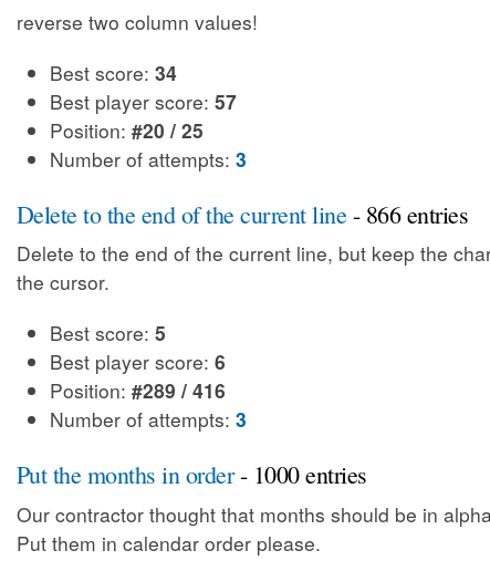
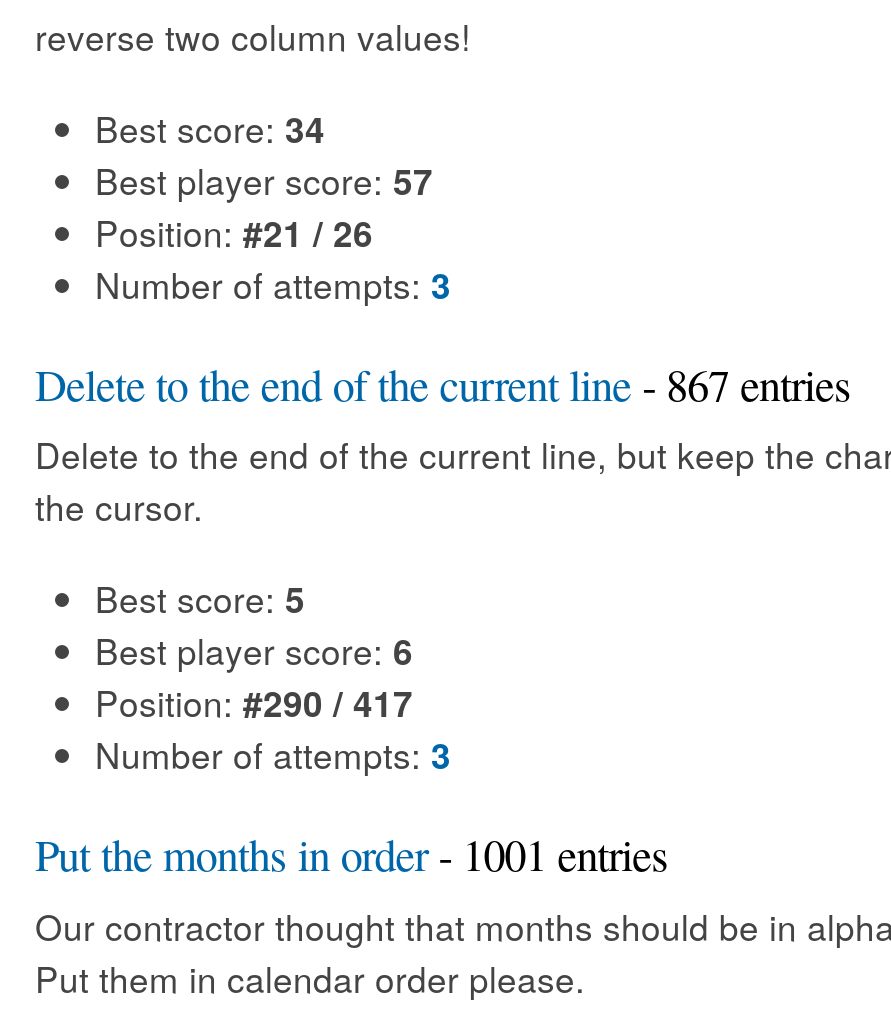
[50,116,204,143] Position: #20 / 25 -> [95,206,373,256] Position: #21 / 26
[17,198,468,230] Delete to the end of the current line - 866 entries -> [35,354,851,412] Delete to the end of the current line - 867 entries
[50,376,226,404] Position: #289 / 416 -> [95,677,413,727] Position: #290 / 417
[17,458,367,490] Put the months in order - 1000 entries -> [35,825,668,883] Put the months in order - 1001 entries

